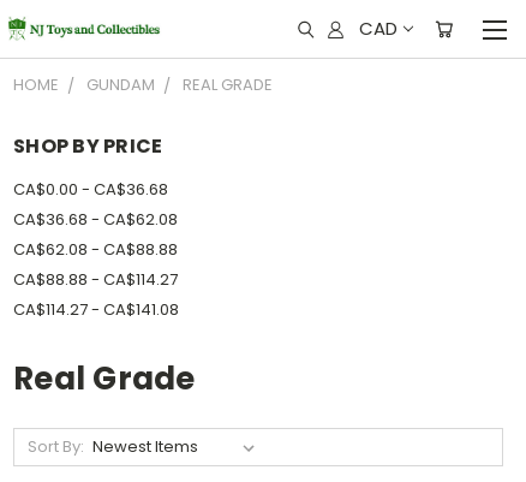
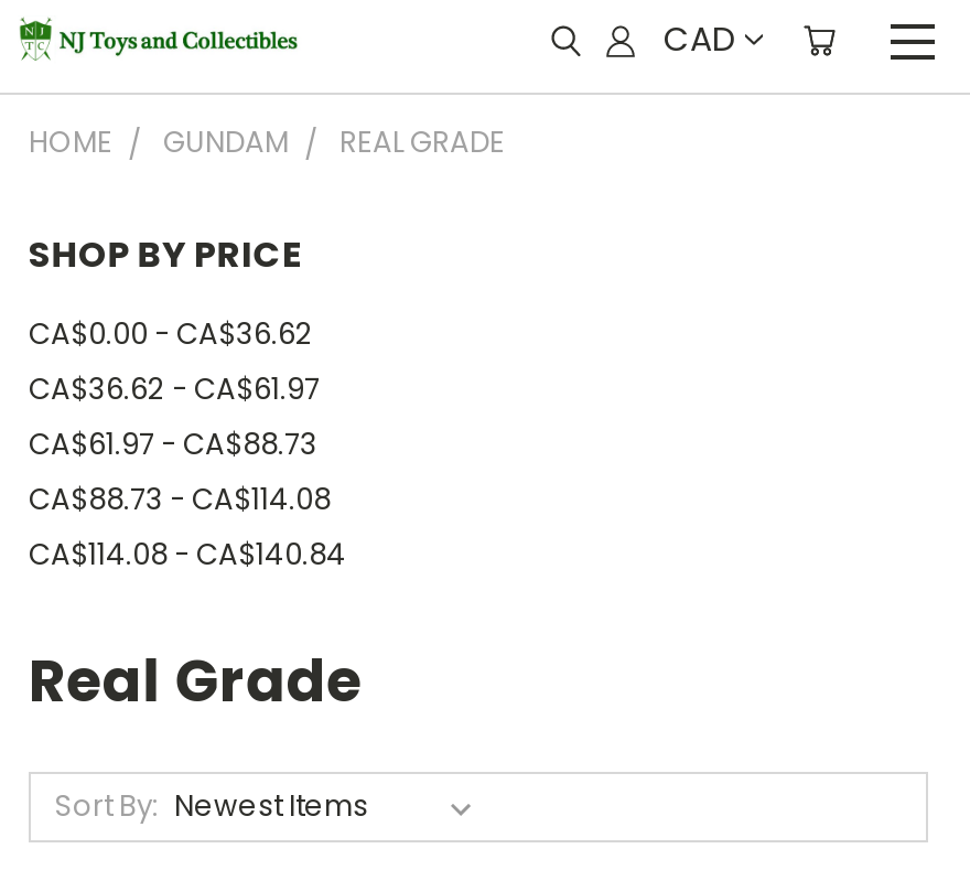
[13,178,179,321] CA$0.00 - CA$36.68 | CA$36.68 - CA$62.08 | CA$62.08 - CA$88.88 | CA$88.88 - CA$114.27 | CA$114.27 - CA$141.08 -> [29,313,346,576] CA$0.00 - CA$36.62 | CA$36.62 - CA$61.97 | CA$61.97 - CA$88.73 | CA$88.73 - CA$114.08 | CA$114.08 - CA$140.84

